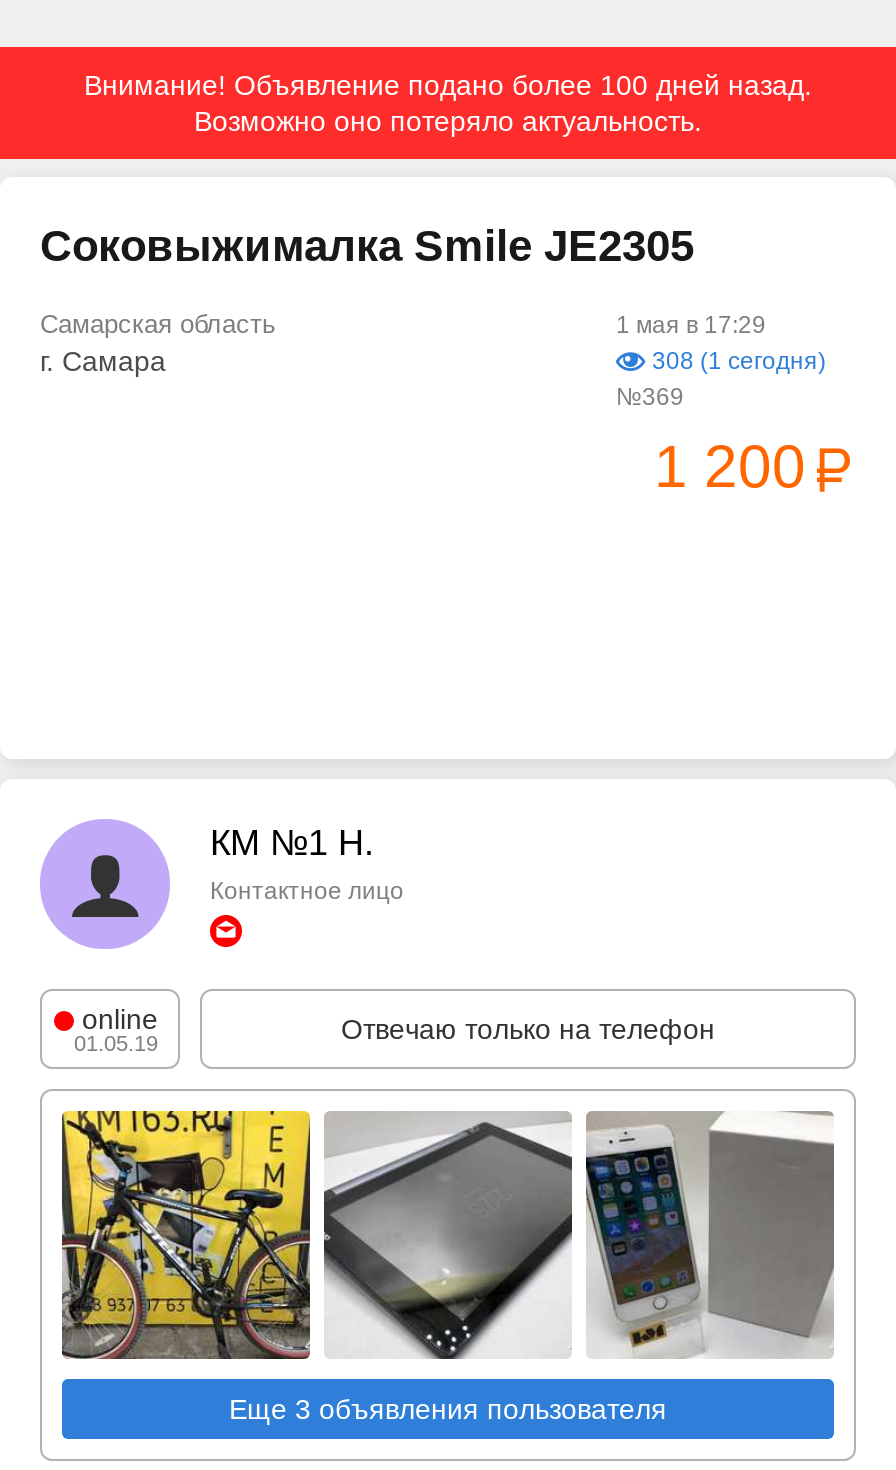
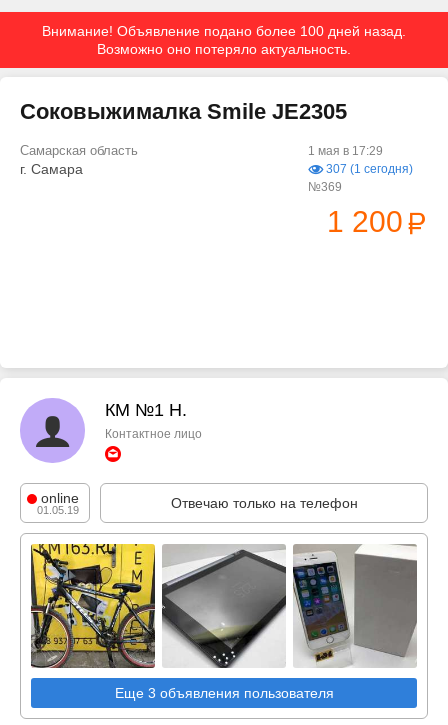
[652,347,826,375] 308 (1 сегодня) -> [326,162,413,176] 307 (1 сегодня)

